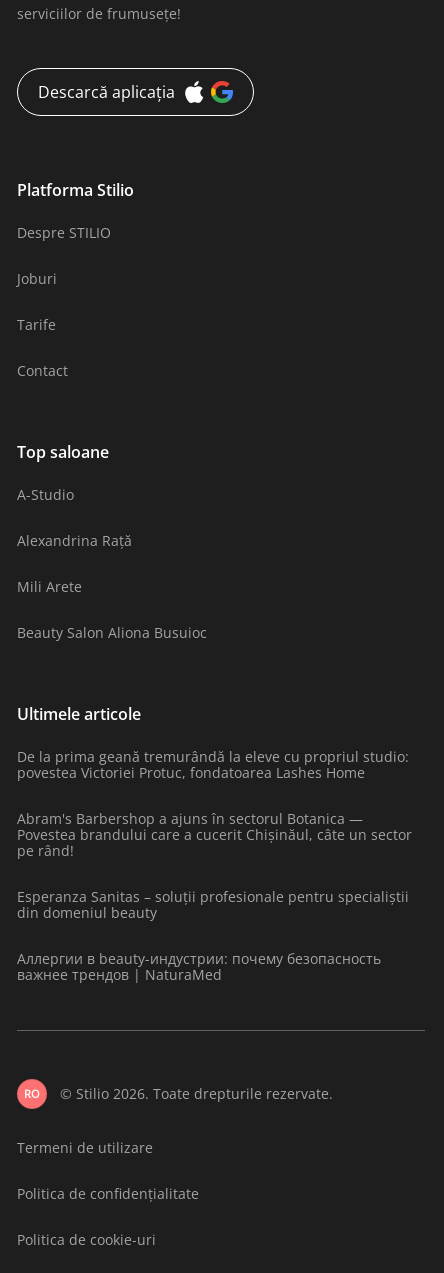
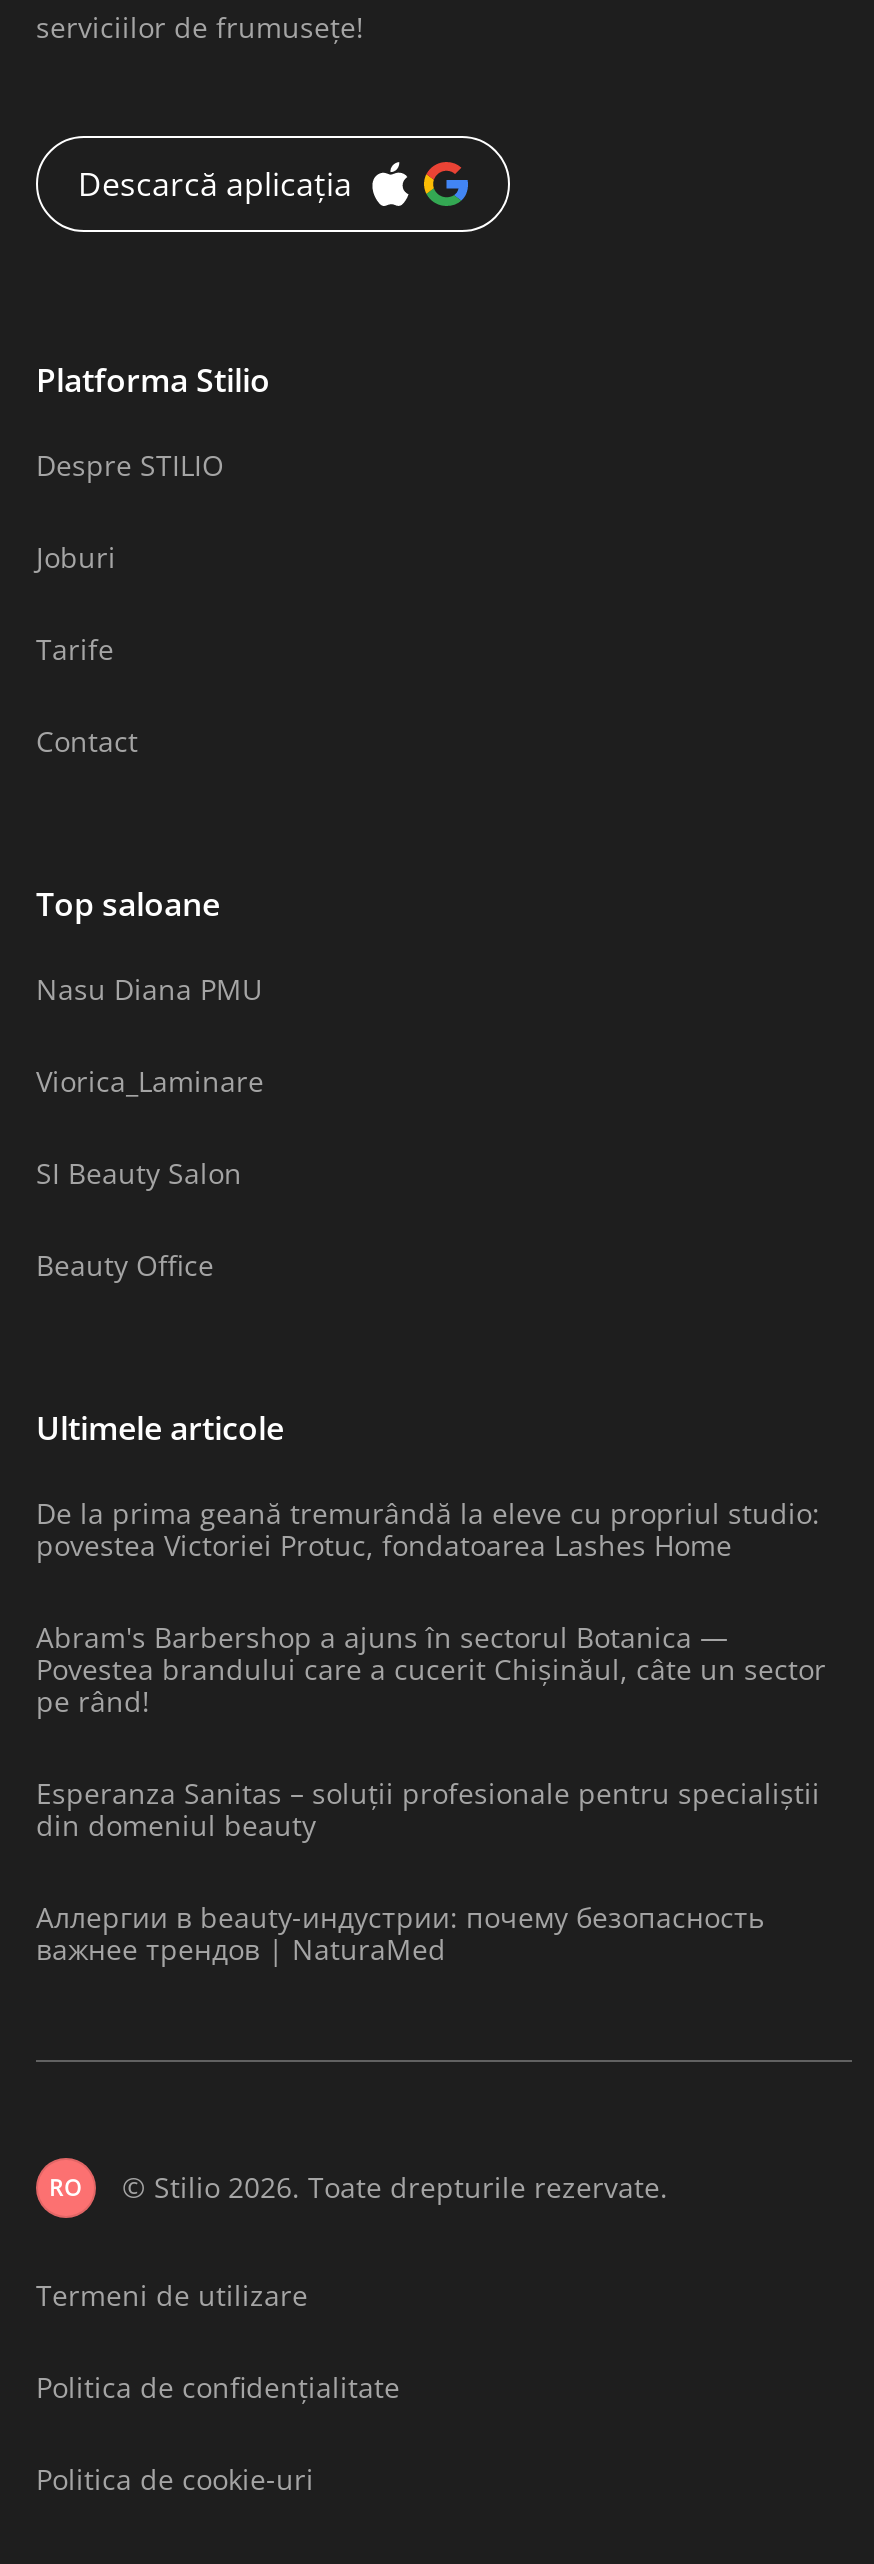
[17,484,74,503] A-Studio -> [36,969,262,1007] Nasu Diana PMU
[17,530,132,549] Alexandrina Rață -> [36,1061,264,1099] Viorica_Laminare
[17,576,82,595] Mili Arete -> [36,1153,242,1191] SI Beauty Salon
[17,622,207,641] Beauty Salon Aliona Busuioc -> [36,1245,214,1283] Beauty Office

